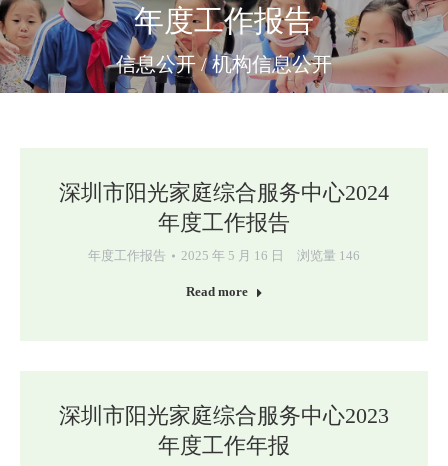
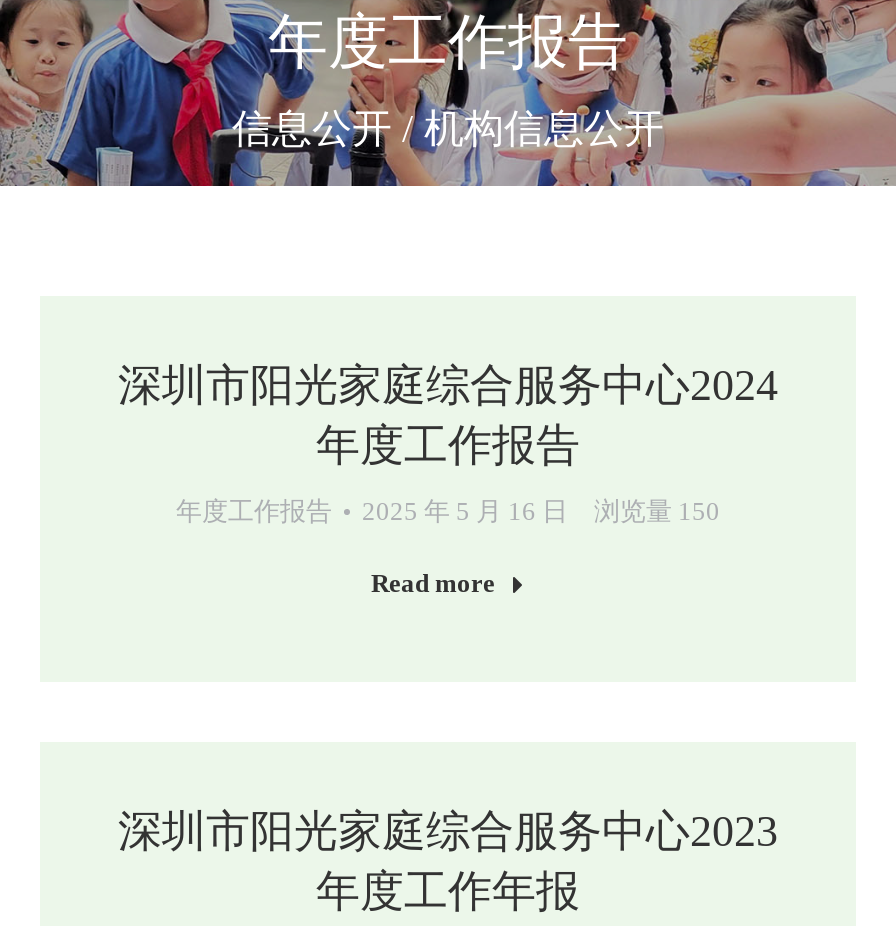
[181,248,360,263] 2025 年 5 月 16 日浏览量 146 -> [362,496,720,526] 2025 年 5 月 16 日浏览量 150

